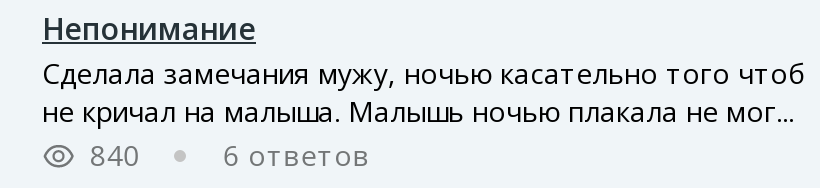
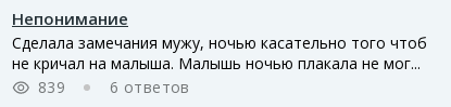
[90,136,140,174] 840 -> [38,77,65,97] 839

